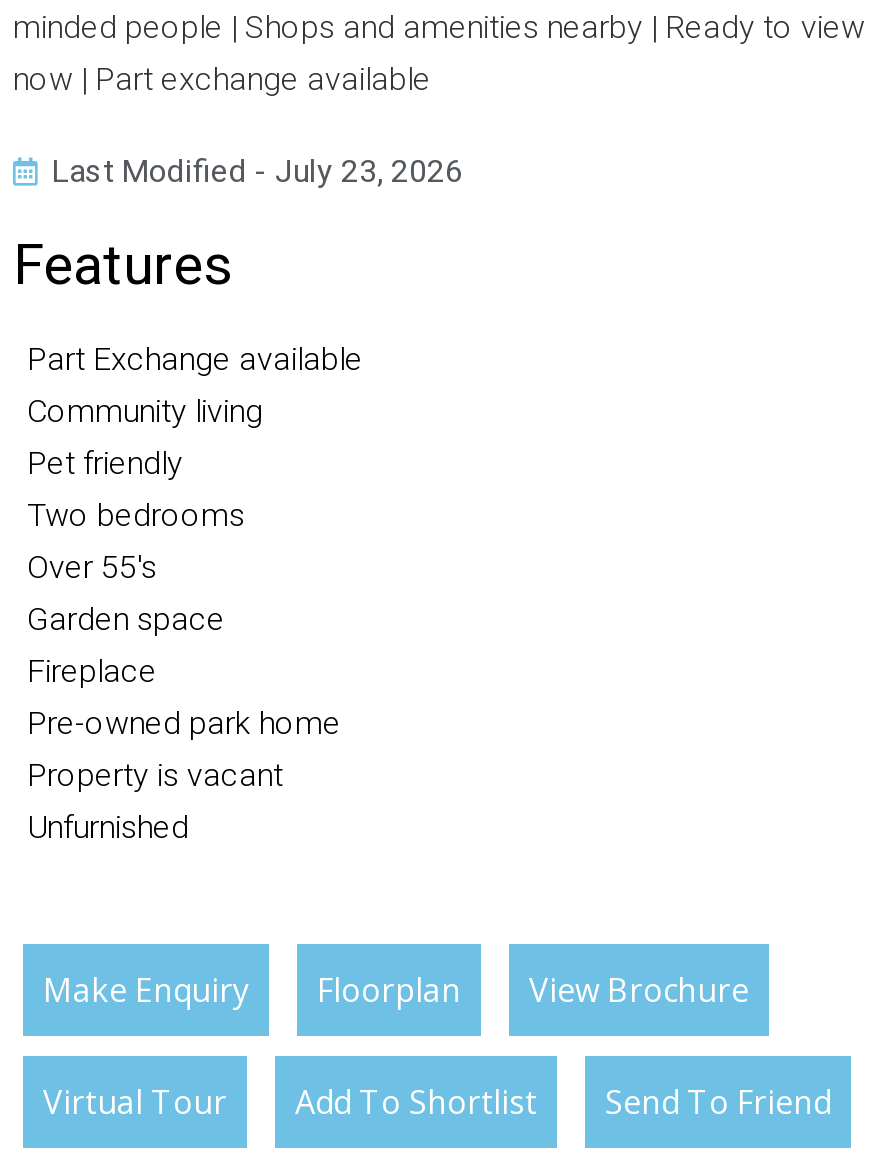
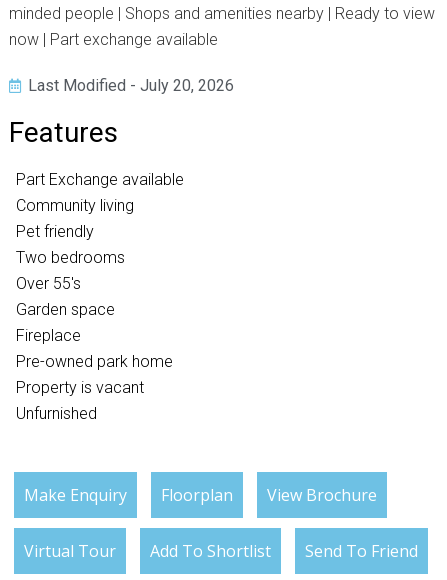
[51,152,463,190] Last Modified - July 23, 2026 -> [28,76,234,95] Last Modified - July 20, 2026

